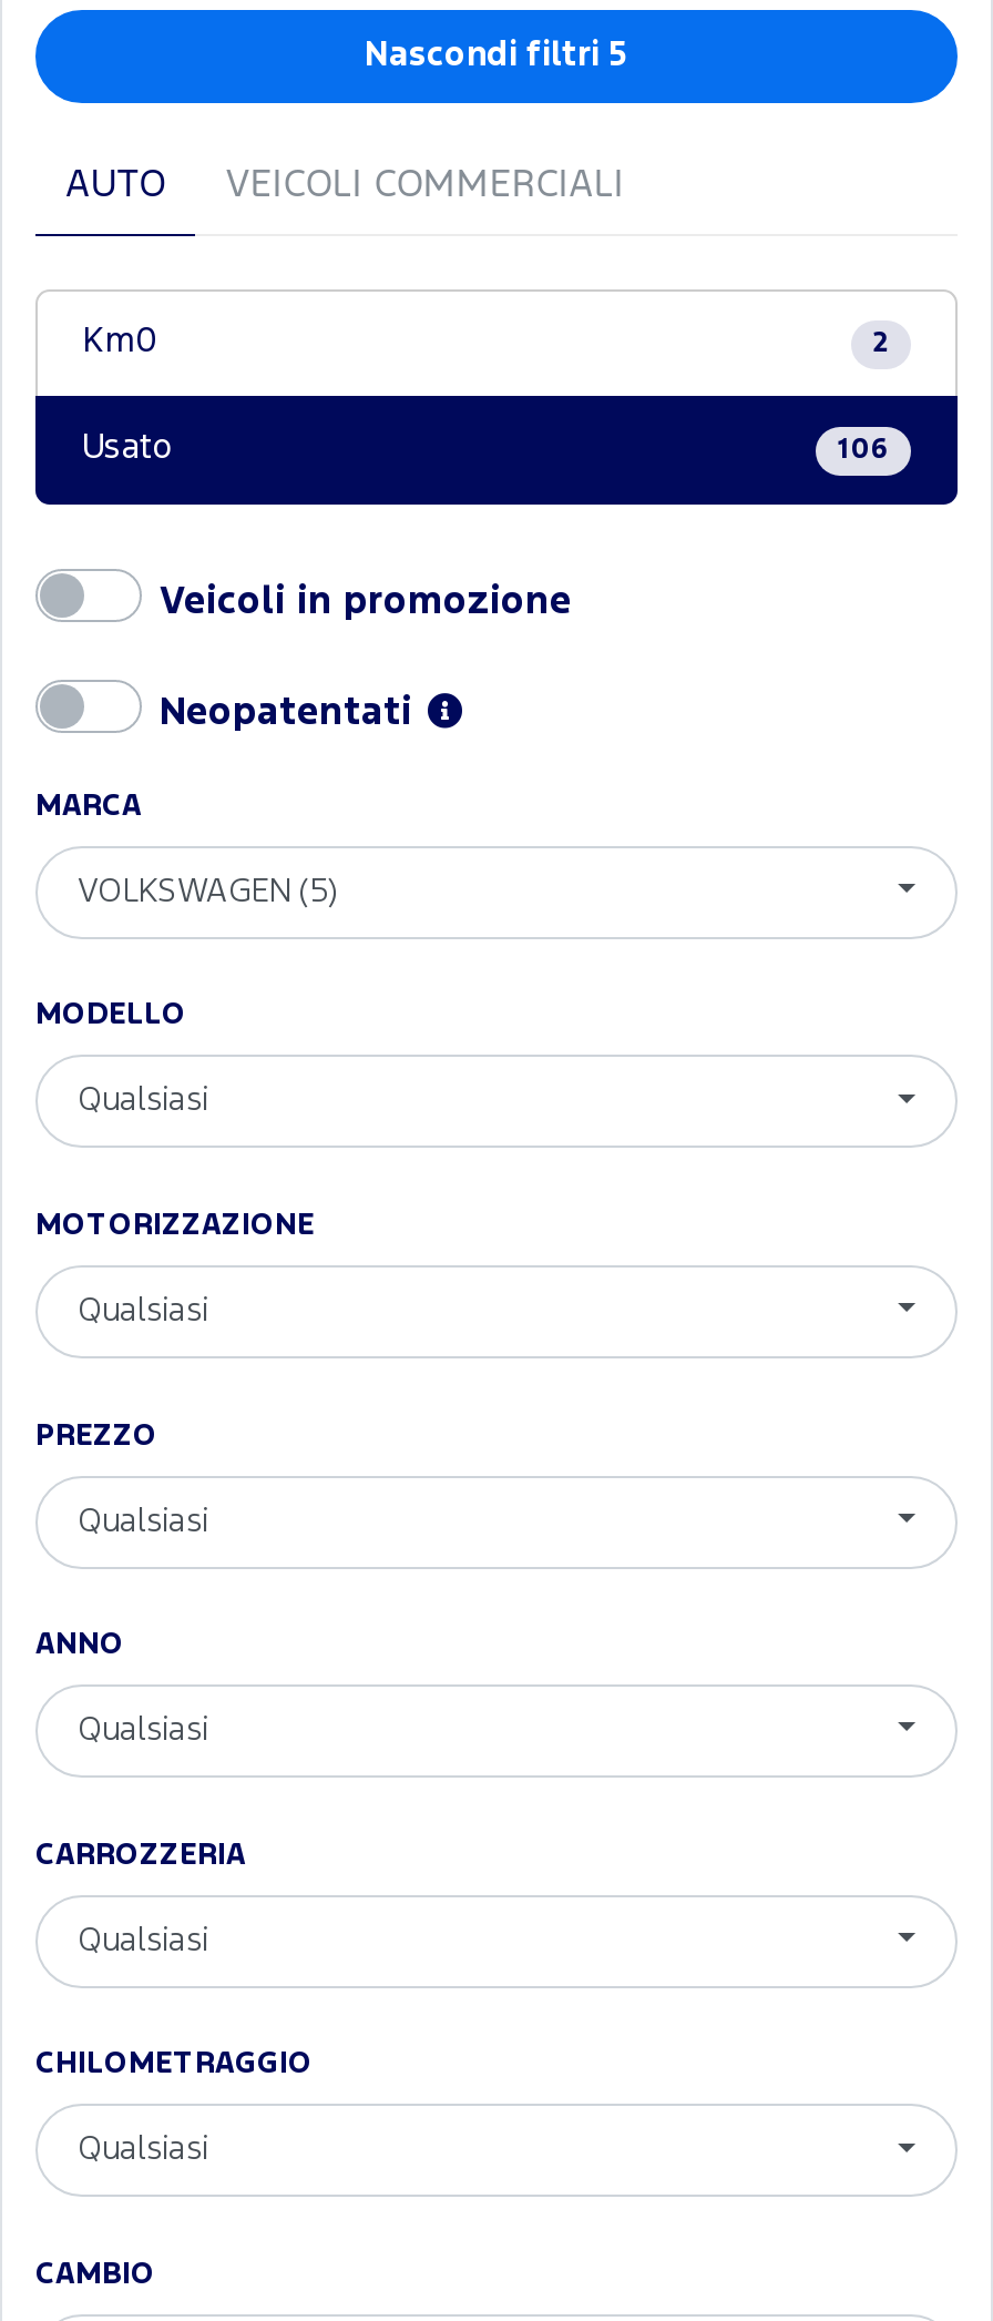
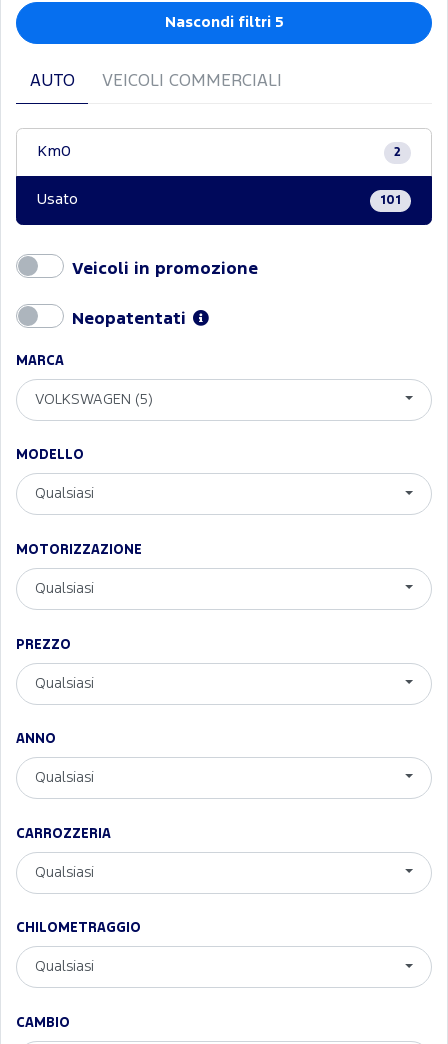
[838,437,889,462] 106 -> [380,195,401,206] 101

